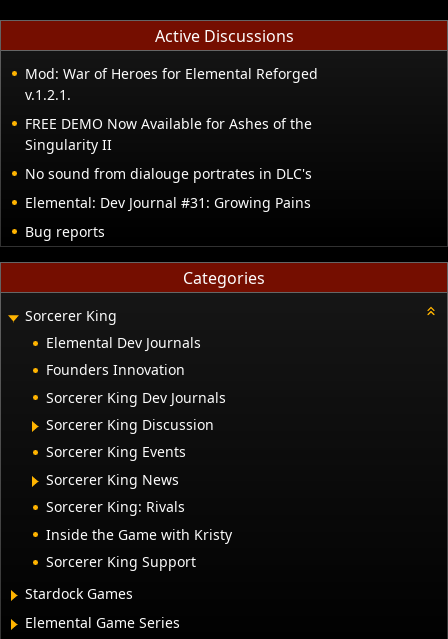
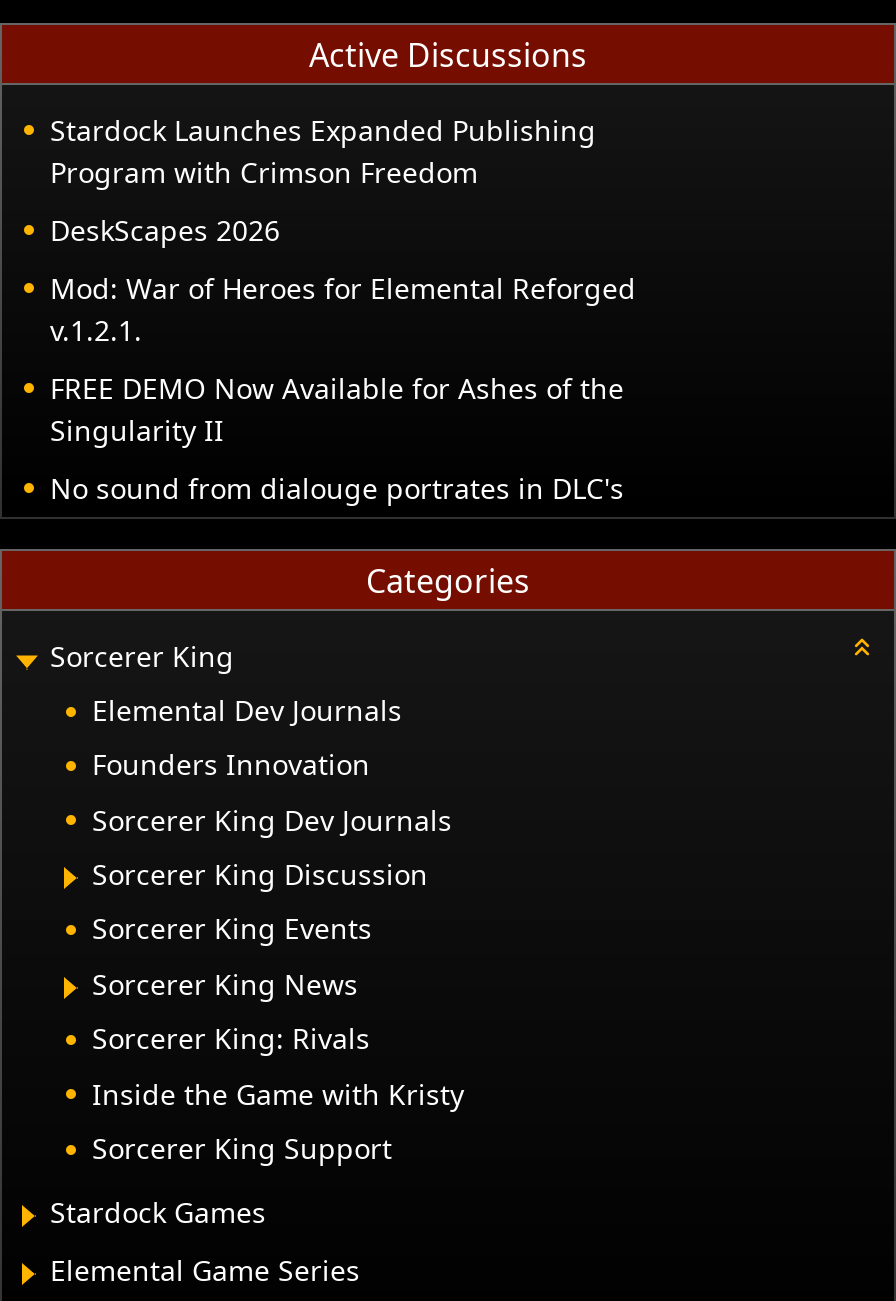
none -> [50,111,596,249] Stardock Launches Expanded Publishing | Program with Crimson Freedom | DeskScapes 2026
moved [25,64,318,183] -> [50,269,636,507]: Mod: War of Heroes for Elemental Reforged | v.1.2.1. | FREE DEMO Now Available for Ashes of the | Singularity II | No sound from dialouge portrates in DLC's
[25,193,311,241] Elemental: Dev Journal #31: Growing Pains | Bug reports -> none

